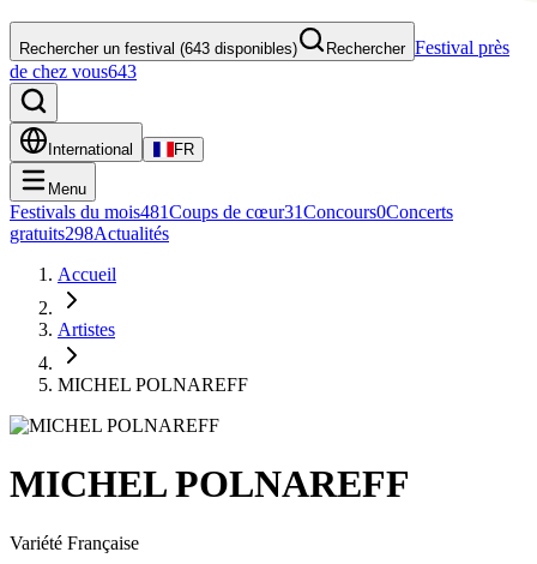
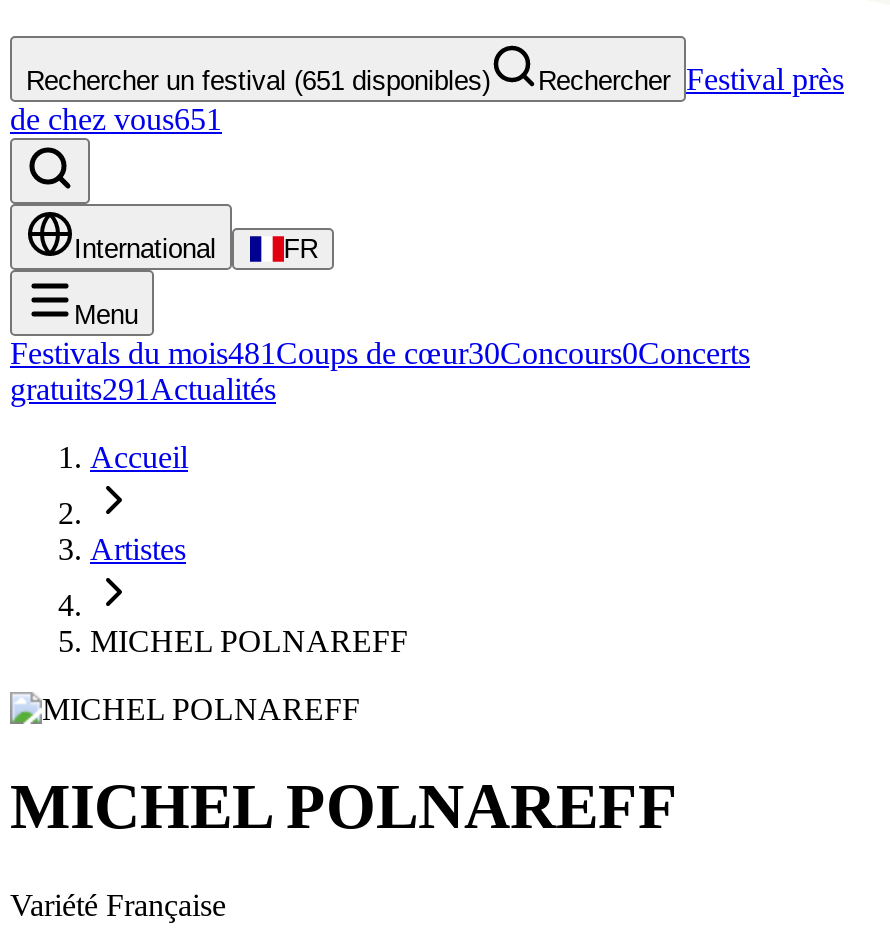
[19,40,297,58] Rechercher un festival (643 disponibles) -> [26,66,490,96] Rechercher un festival (651 disponibles)
[10,61,137,82] de chez vous643 -> [10,102,222,136] de chez vous651
[10,202,453,222] Festivals du mois481 Coups de cœur31Concours0Concerts -> [10,336,750,370] Festivals du mois481 Coups de cœur30Concours0Concerts
[10,223,169,244] gratuits298 Actualités -> [10,372,276,406] gratuits291 Actualités

